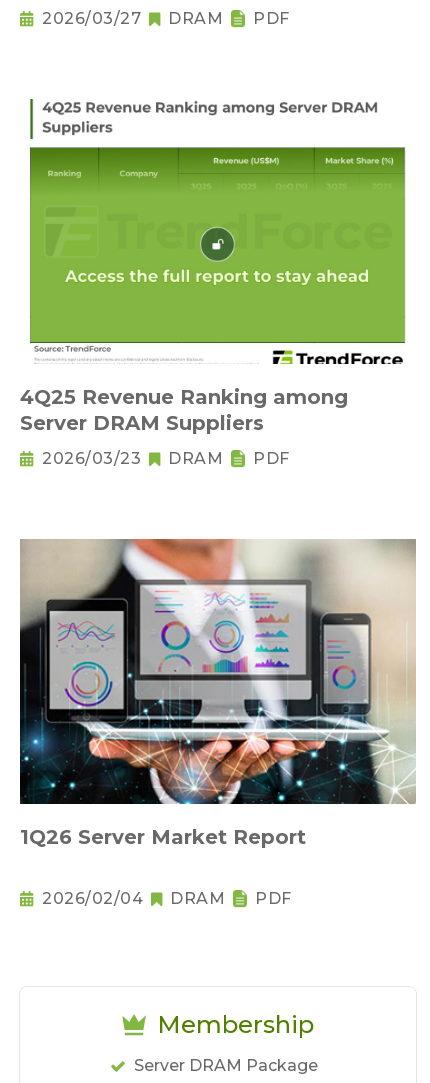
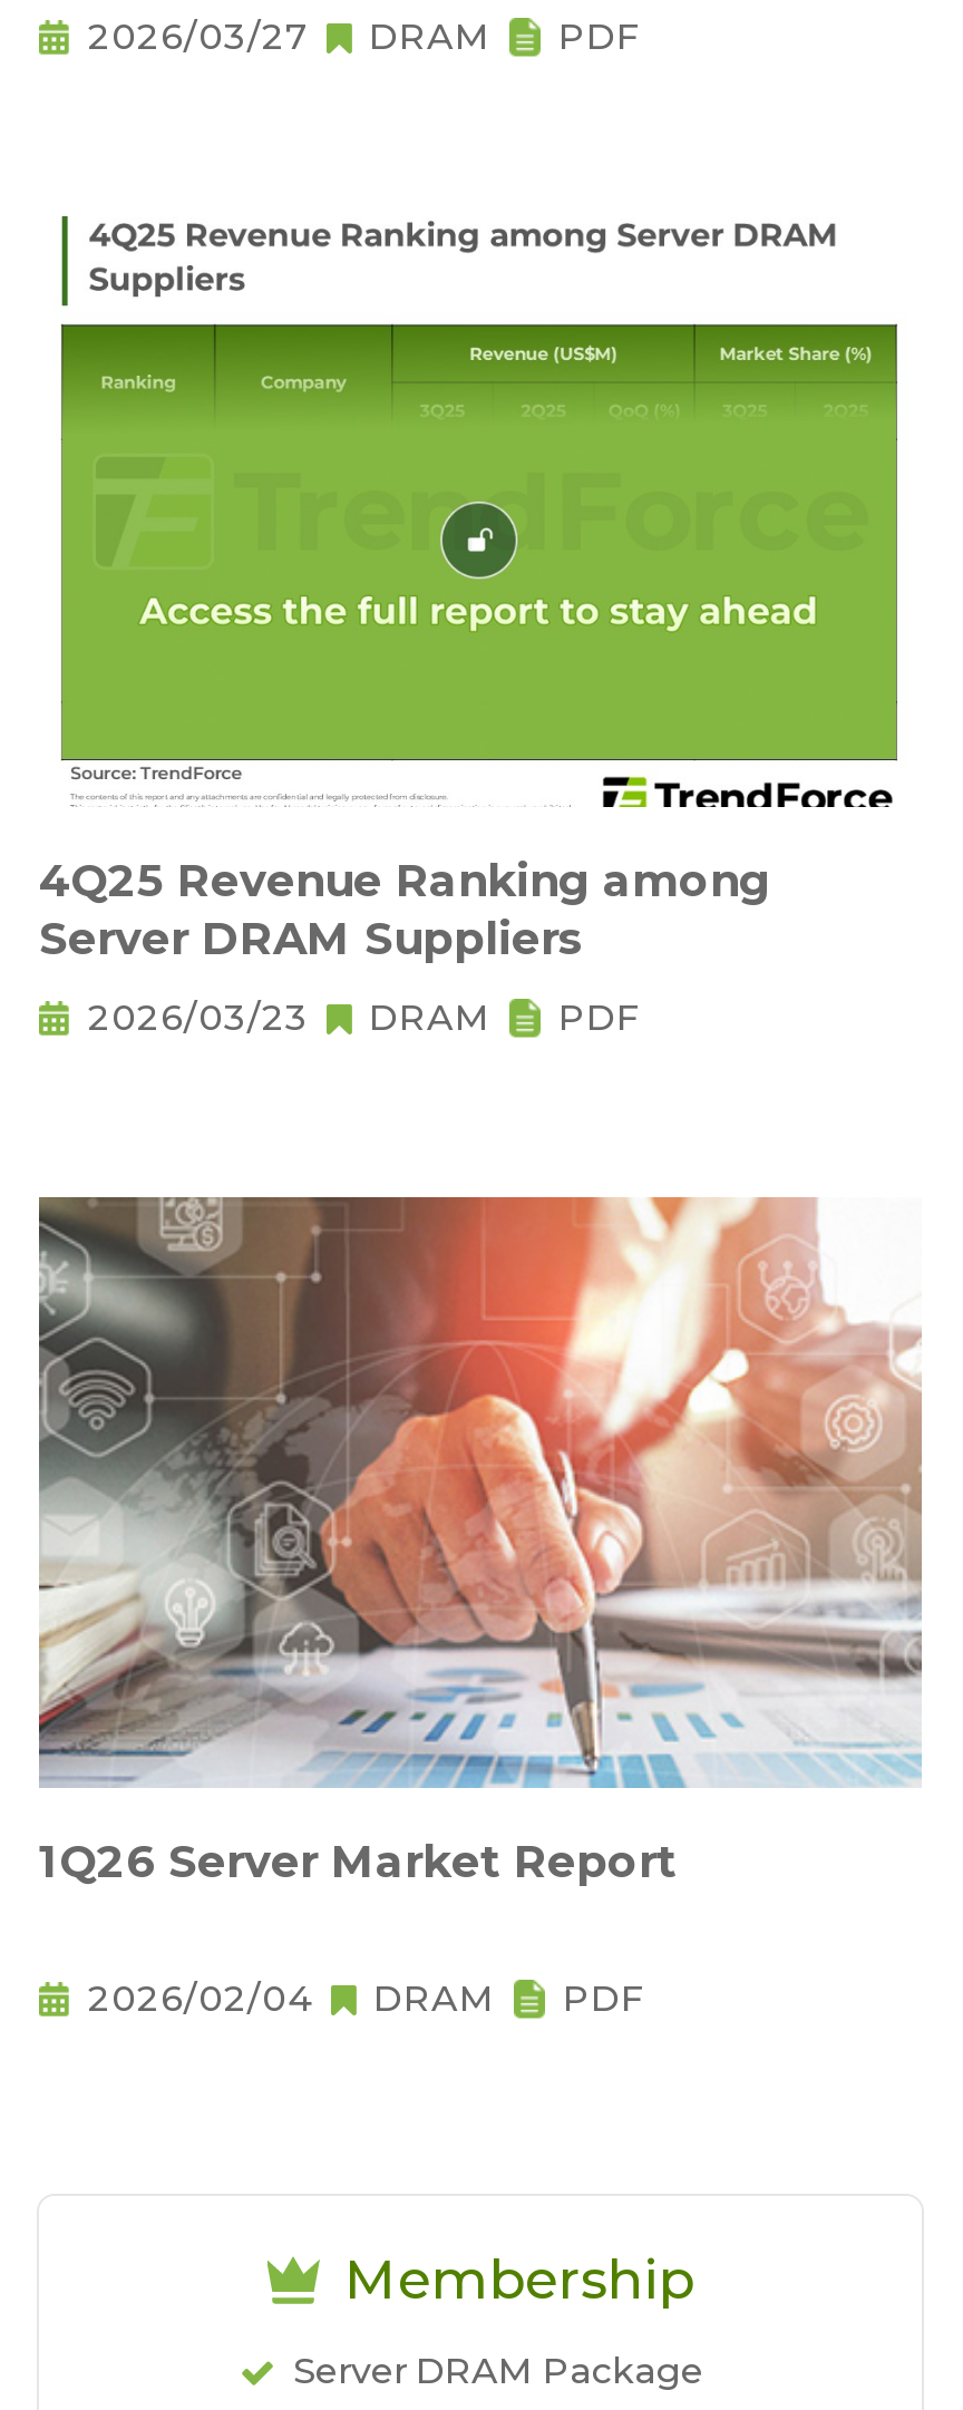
[19,538,417,805] [image] -> [37,1195,922,1788] [image]

